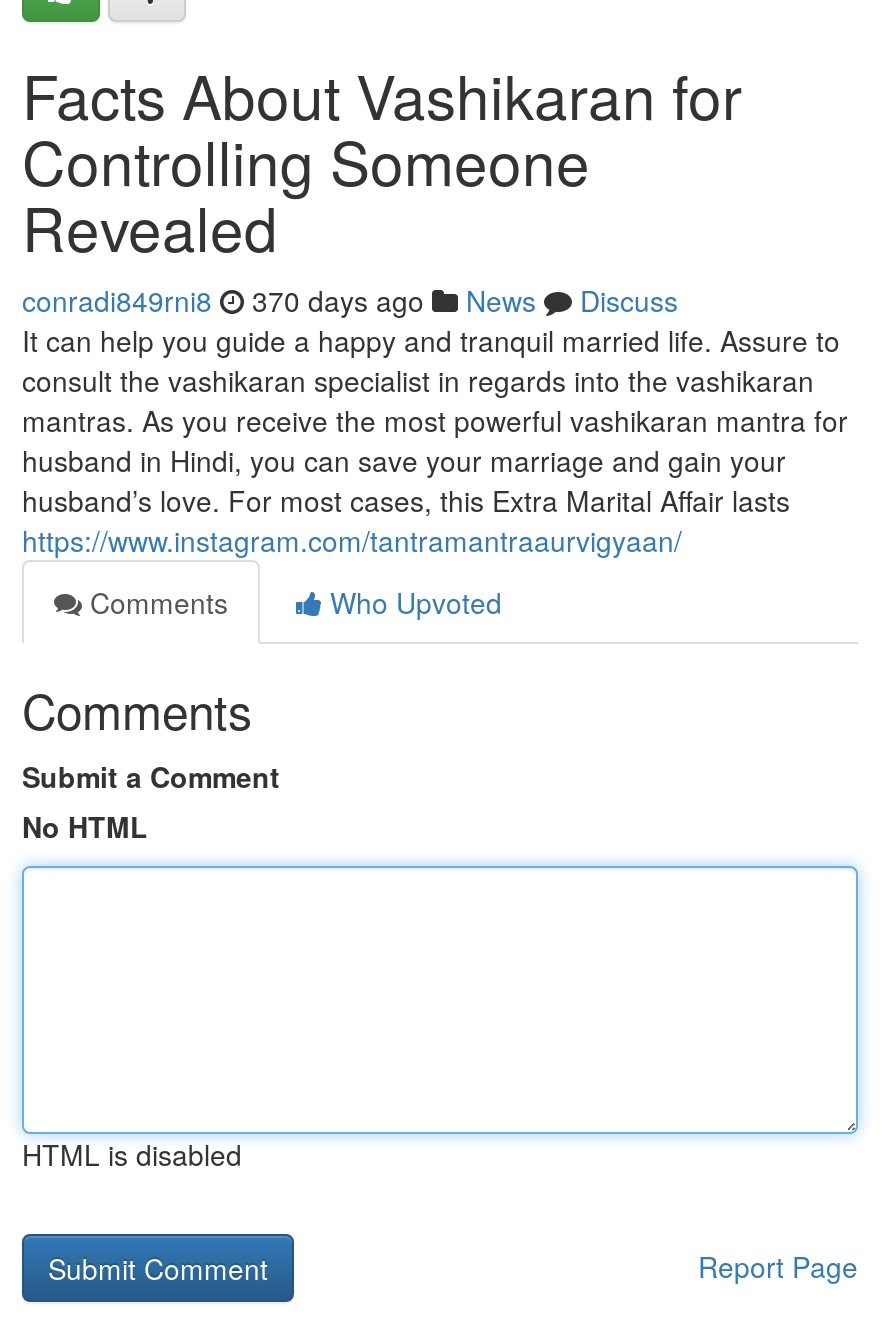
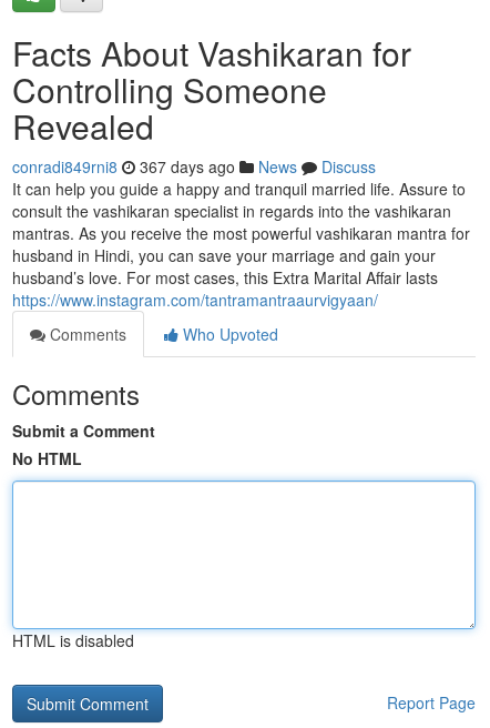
[22,280,678,320] conradi849rni8 370 days ago News Discuss -> [12,155,376,178] conradi849rni8 367 days ago News Discuss

